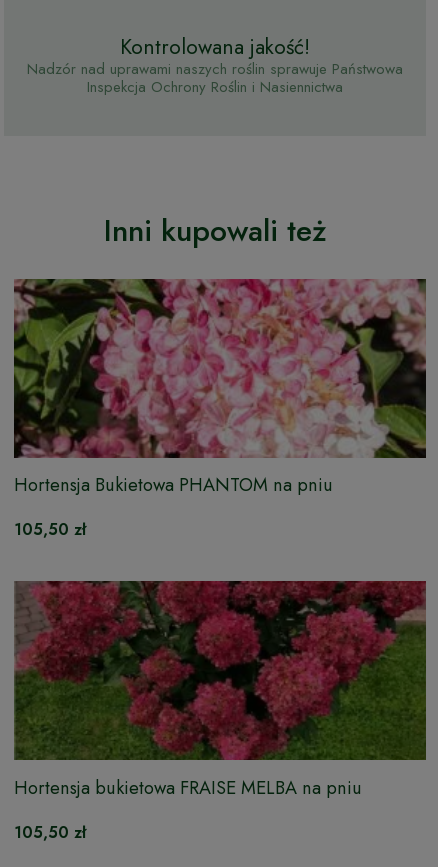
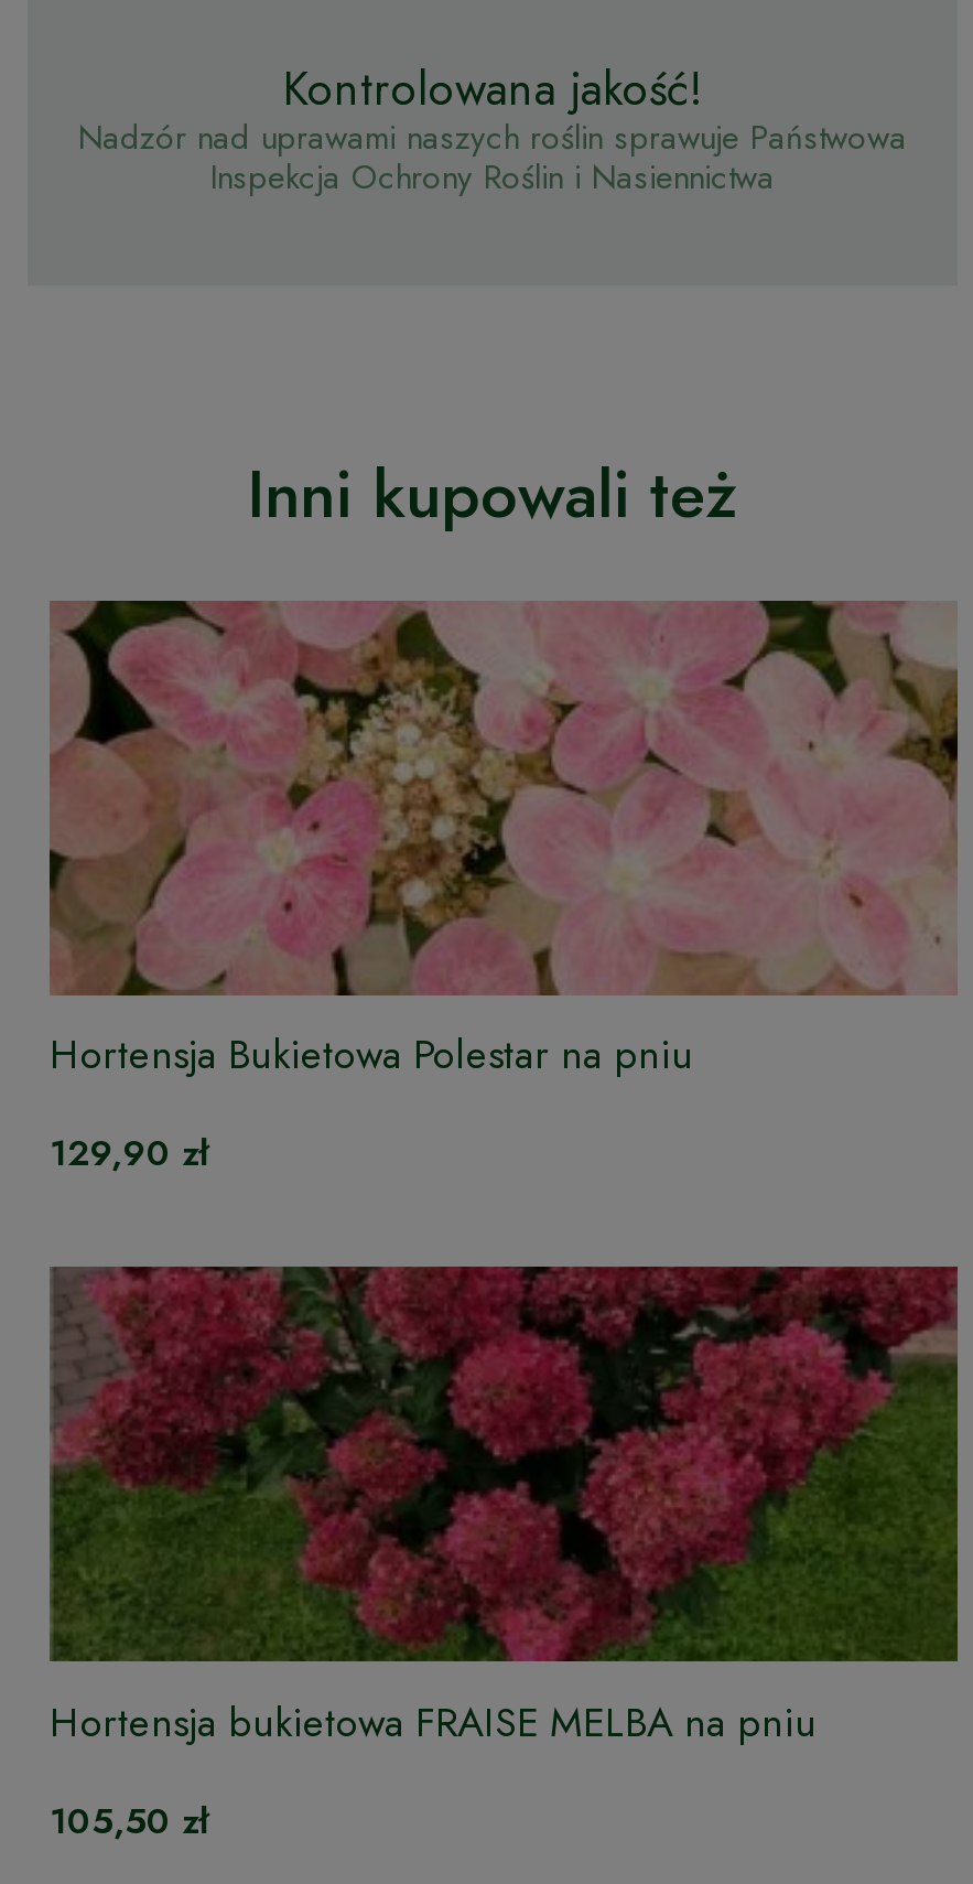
[13,278,427,498] [image] | Hortensja Bukietowa PHANTOM na pniu -> [47,599,960,1083] [image] | Hortensja Bukietowa Polestar na pniu
[14,518,86,541] 105,50 zł -> [50,1128,208,1179] 129,90 zł

